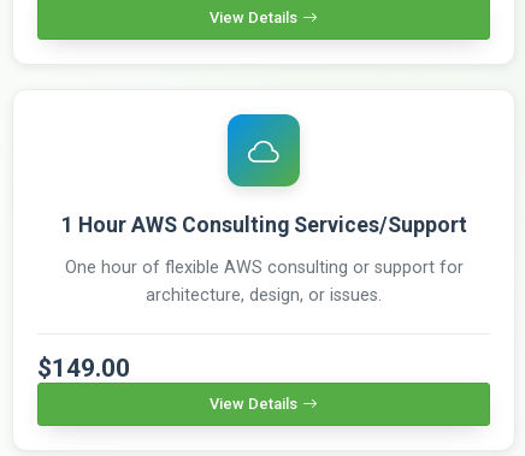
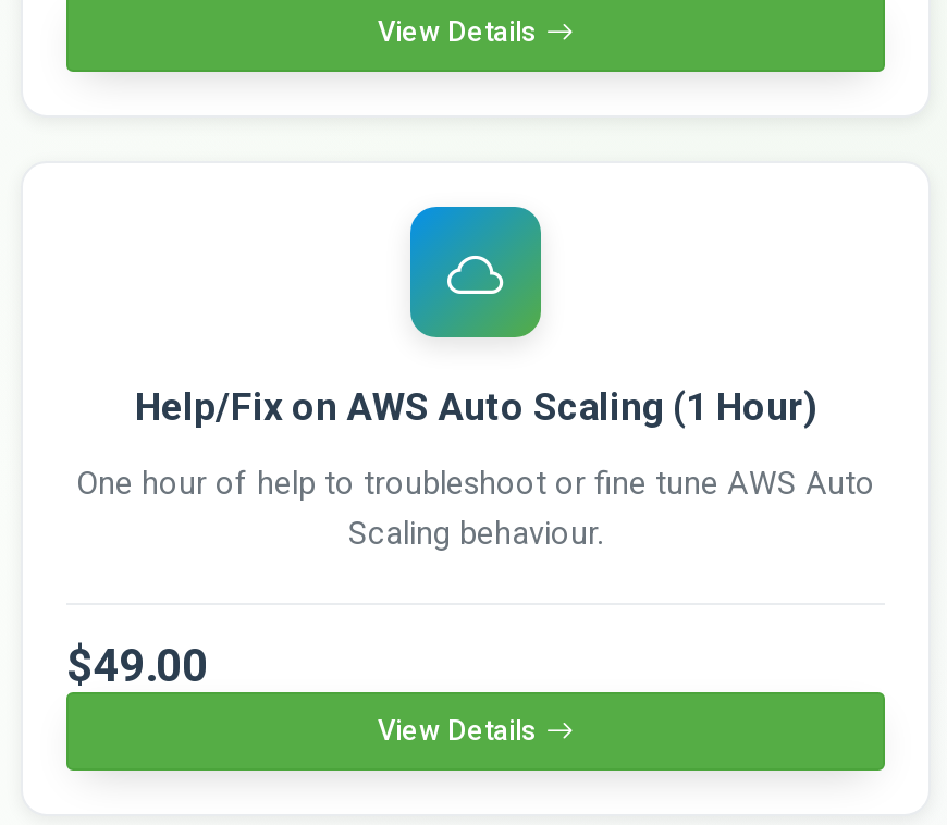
[61,213,467,237] 1 Hour AWS Consulting Services/Support -> [135,385,816,428] Help/Fix on AWS Auto Scaling (1 Hour)
[64,257,463,305] One hour of flexible AWS consulting or support for | architecture, design, or issues. -> [76,465,875,552] One hour of help to troubleshoot or fine tune AWS Auto | Scaling behaviour.
[37,353,130,382] $149.00 -> [66,640,208,692] $49.00

